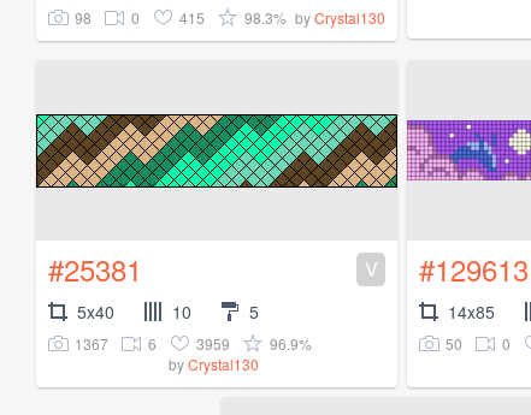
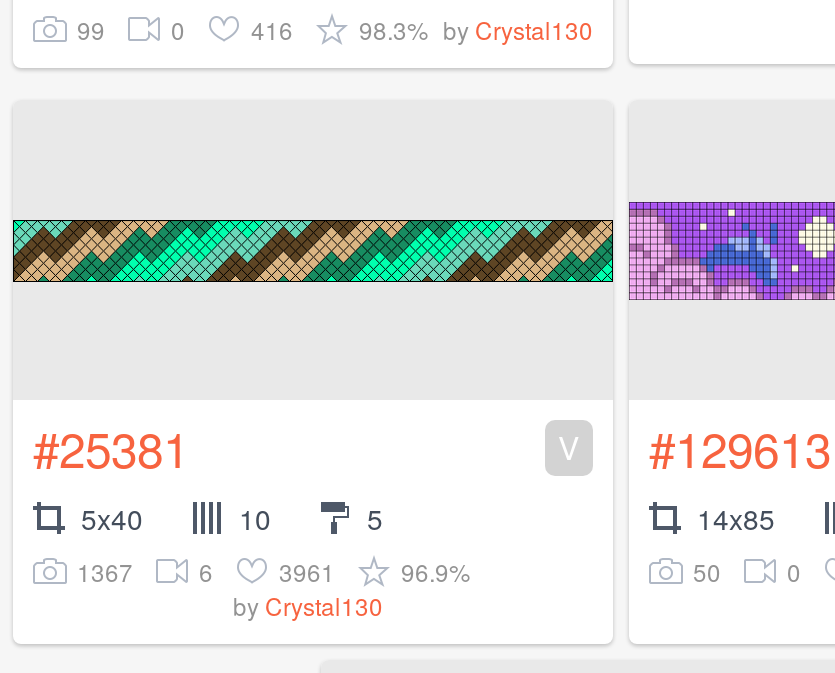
[75,7,92,27] 98 -> [77,11,105,45] 99
[179,7,205,27] 415 -> [251,11,293,45] 416
[35,113,399,189] [image] -> [11,190,615,312] [image]
[75,333,312,353] 1367 6 3959 96.9% -> [77,553,471,587] 1367 6 3961 96.9%

